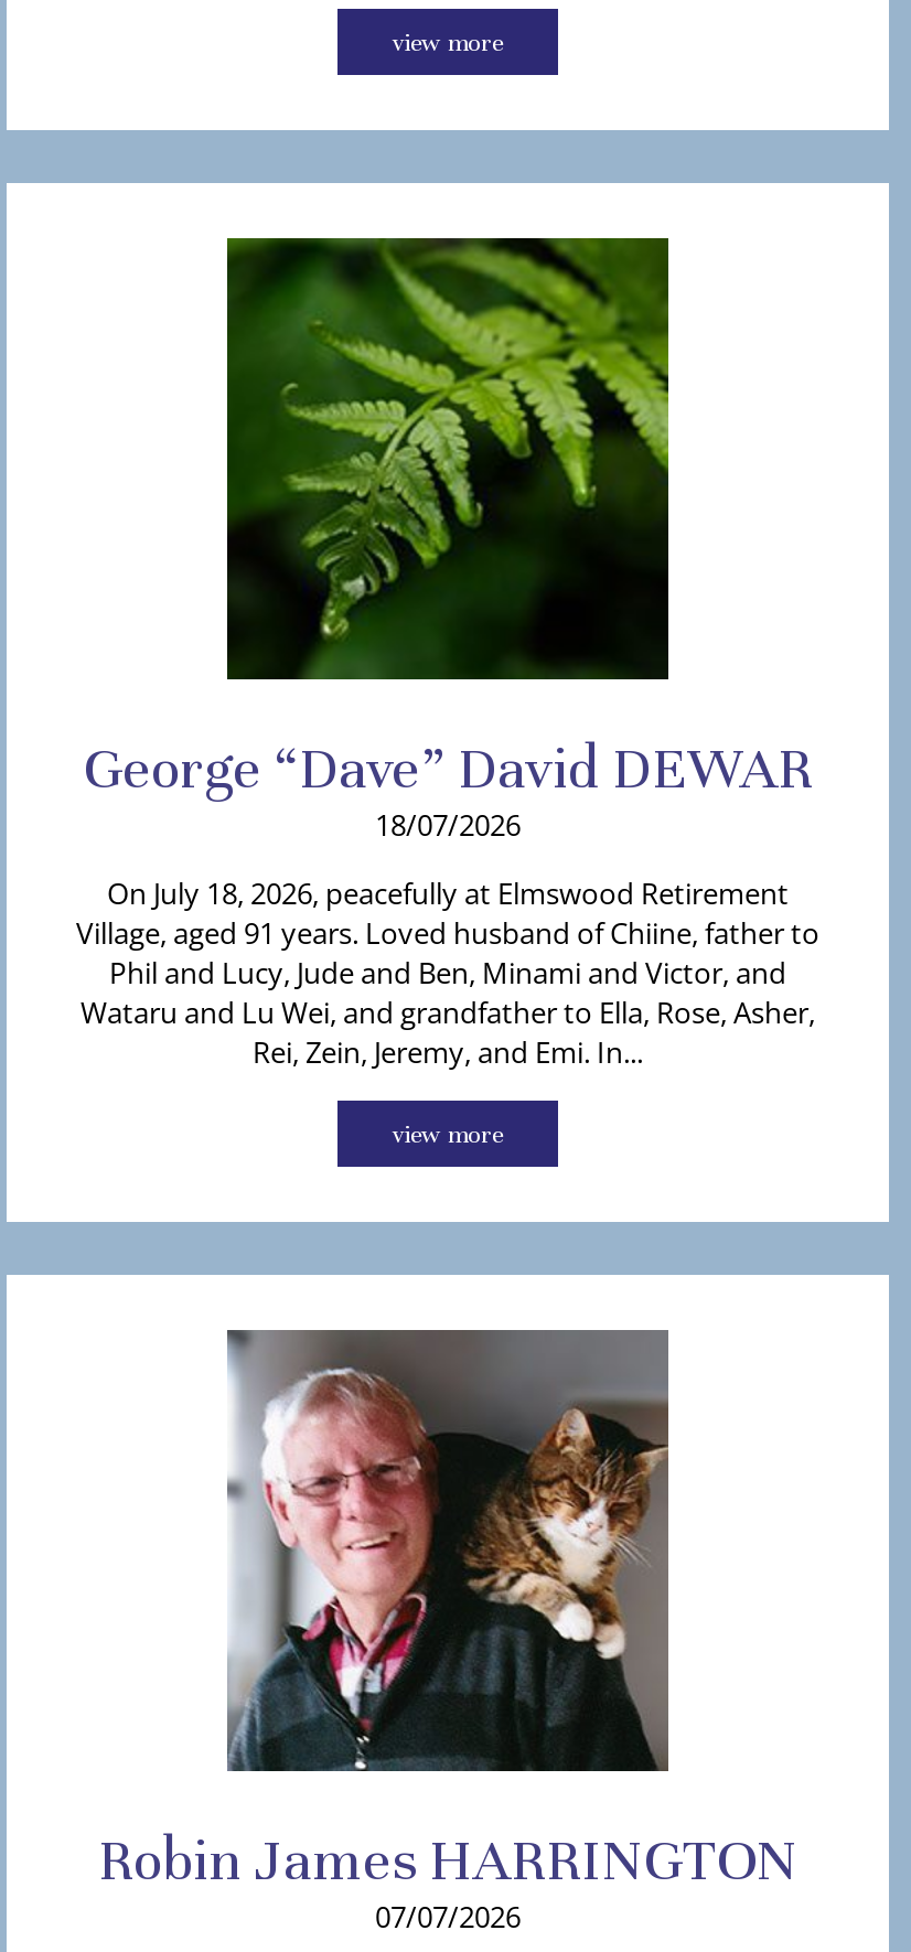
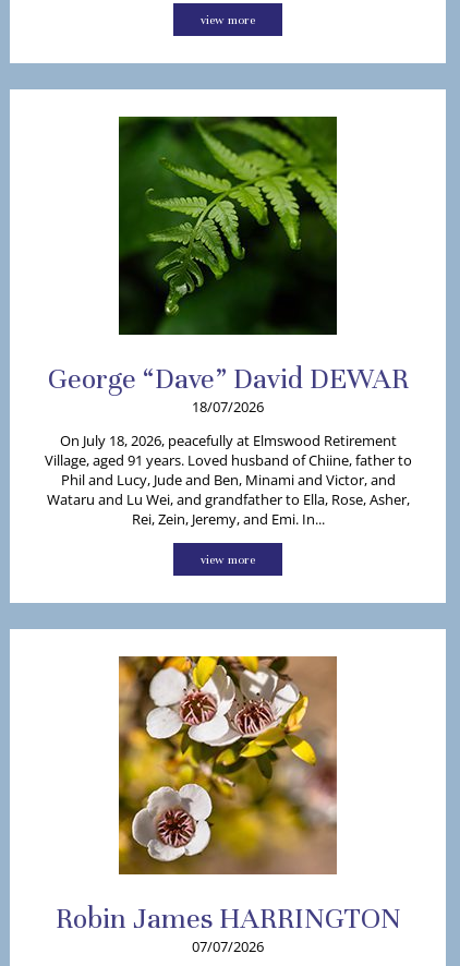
[225,1328,668,1773] [image] -> [118,655,337,876] [image]

